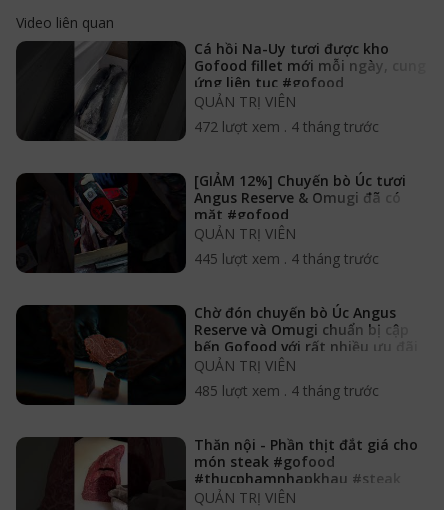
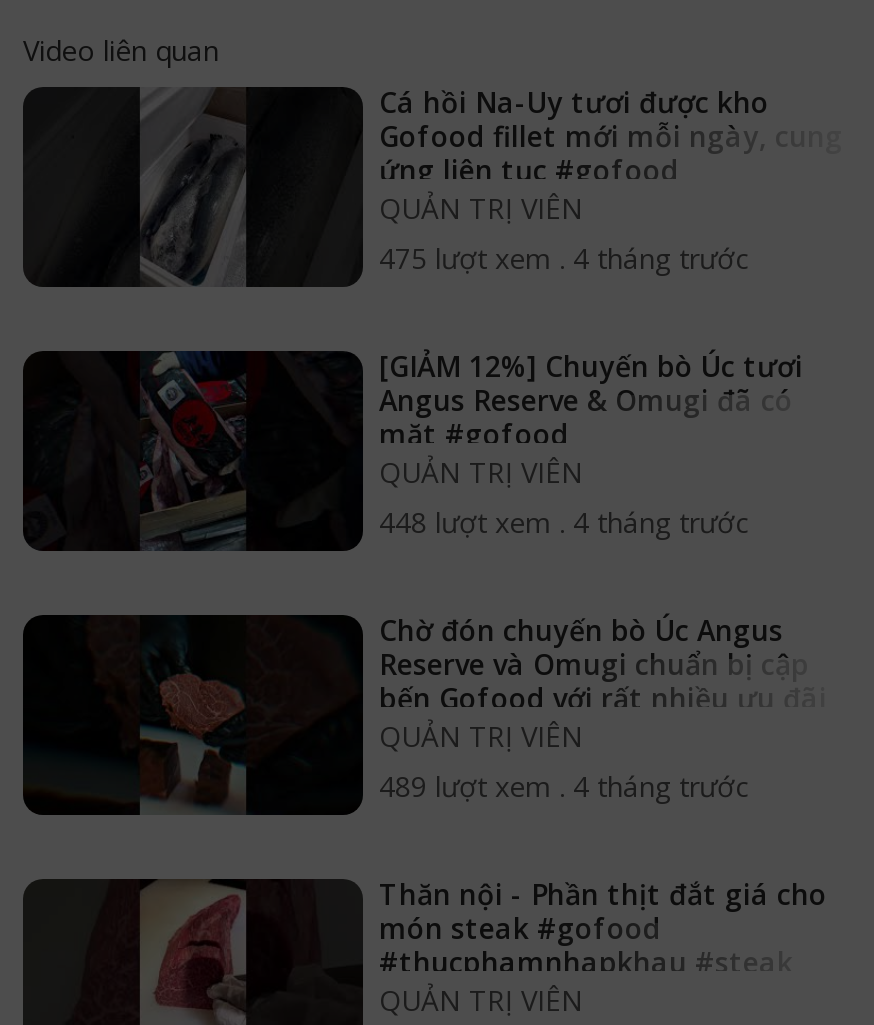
[194,117,379,136] 472 lượt xem. 4 tháng trước -> [379,239,749,277] 475 lượt xem. 4 tháng trước
[194,249,379,268] 445 lượt xem. 4 tháng trước -> [379,503,749,541] 448 lượt xem. 4 tháng trước
[194,381,379,400] 485 lượt xem. 4 tháng trước -> [379,767,749,805] 489 lượt xem. 4 tháng trước

